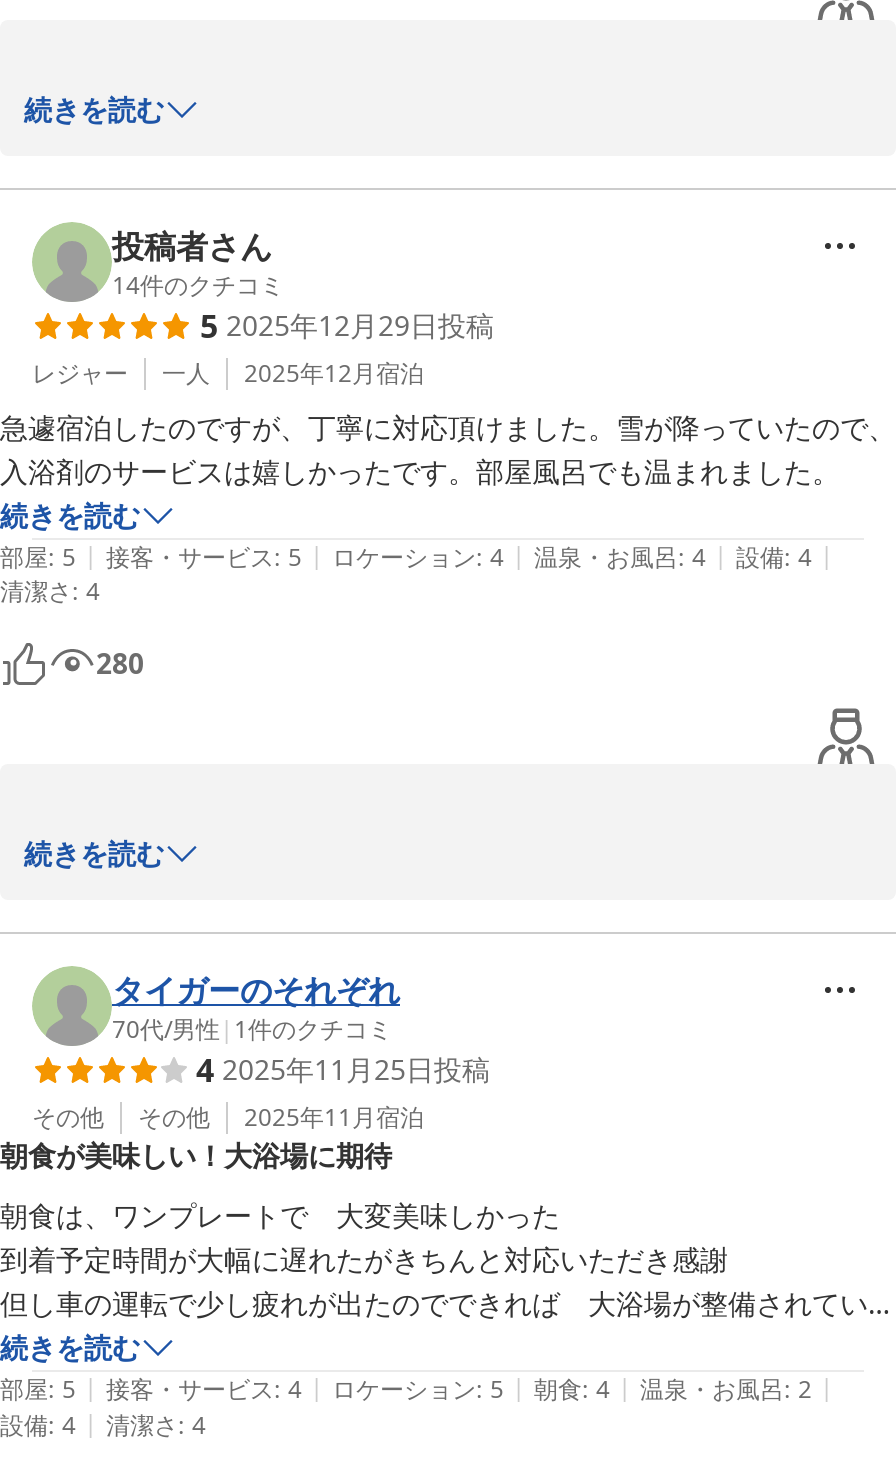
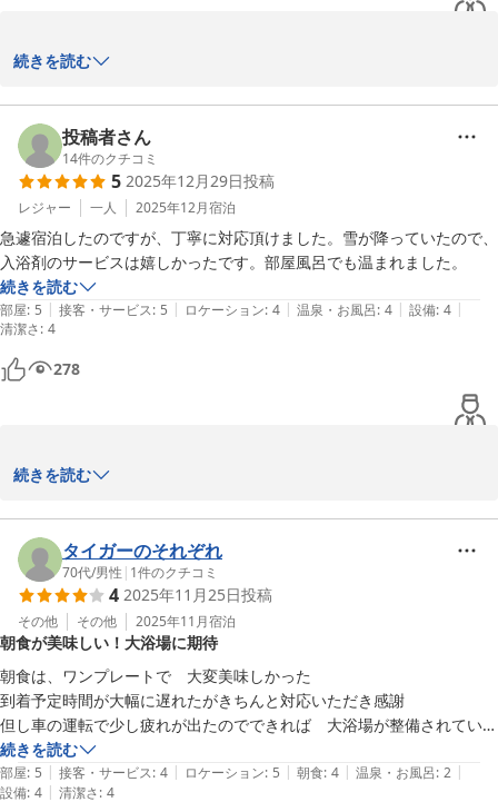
[96,644,144,682] 280 -> [53,358,80,379] 278

